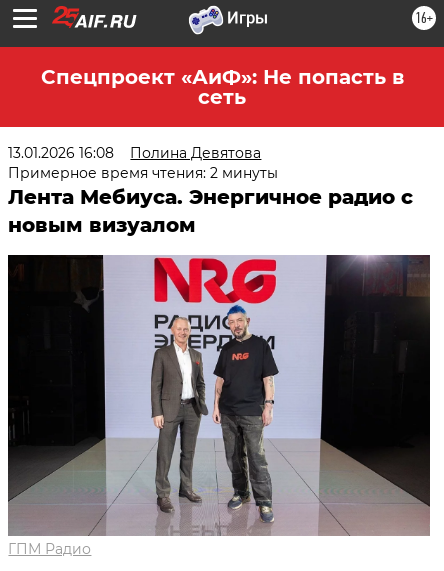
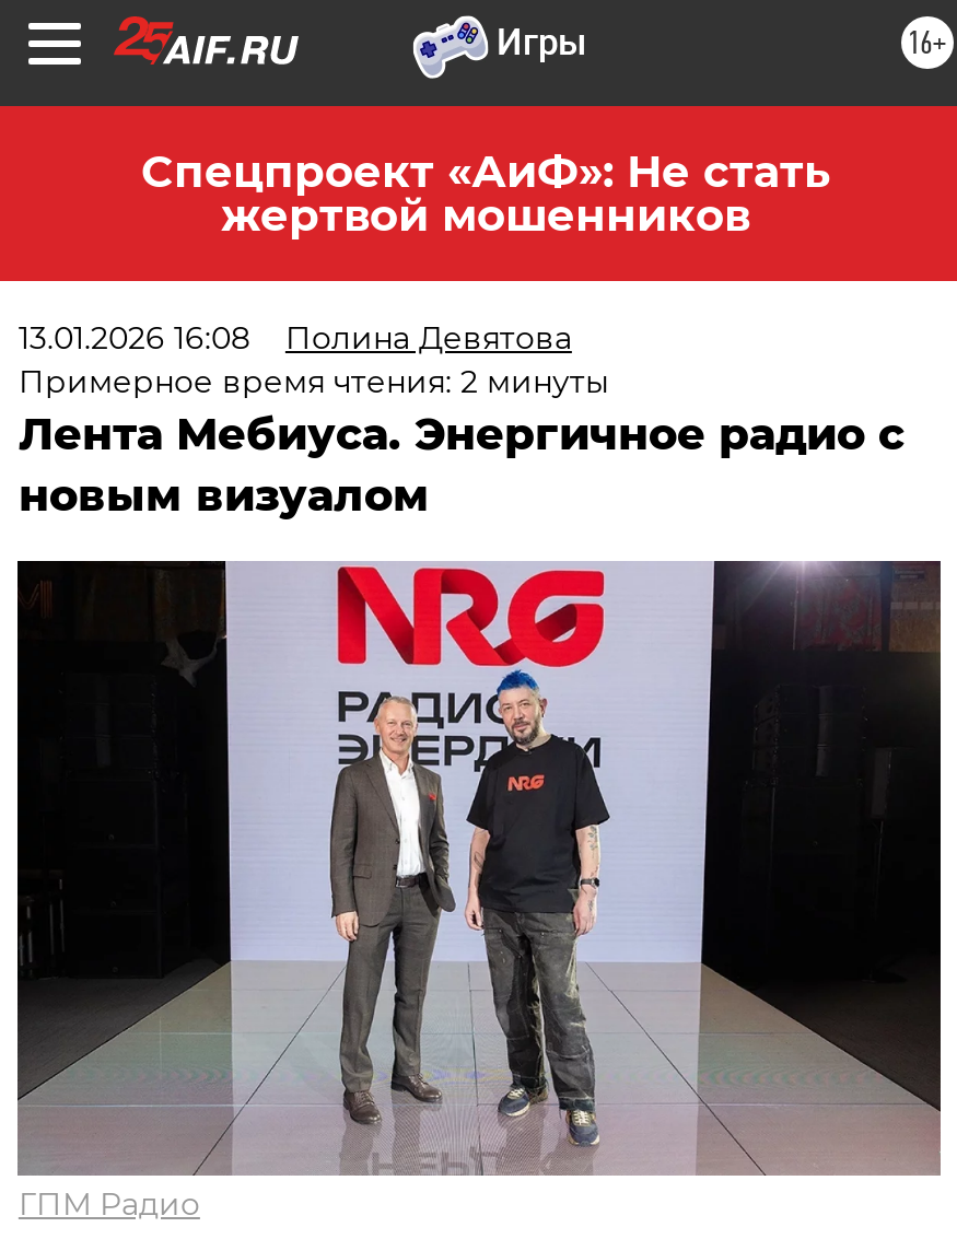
[40,65,403,109] Спецпроект «АиФ»: Не попасть в | сеть -> [141,145,830,242] Спецпроект «АиФ»: Не стать | жертвой мошенников

